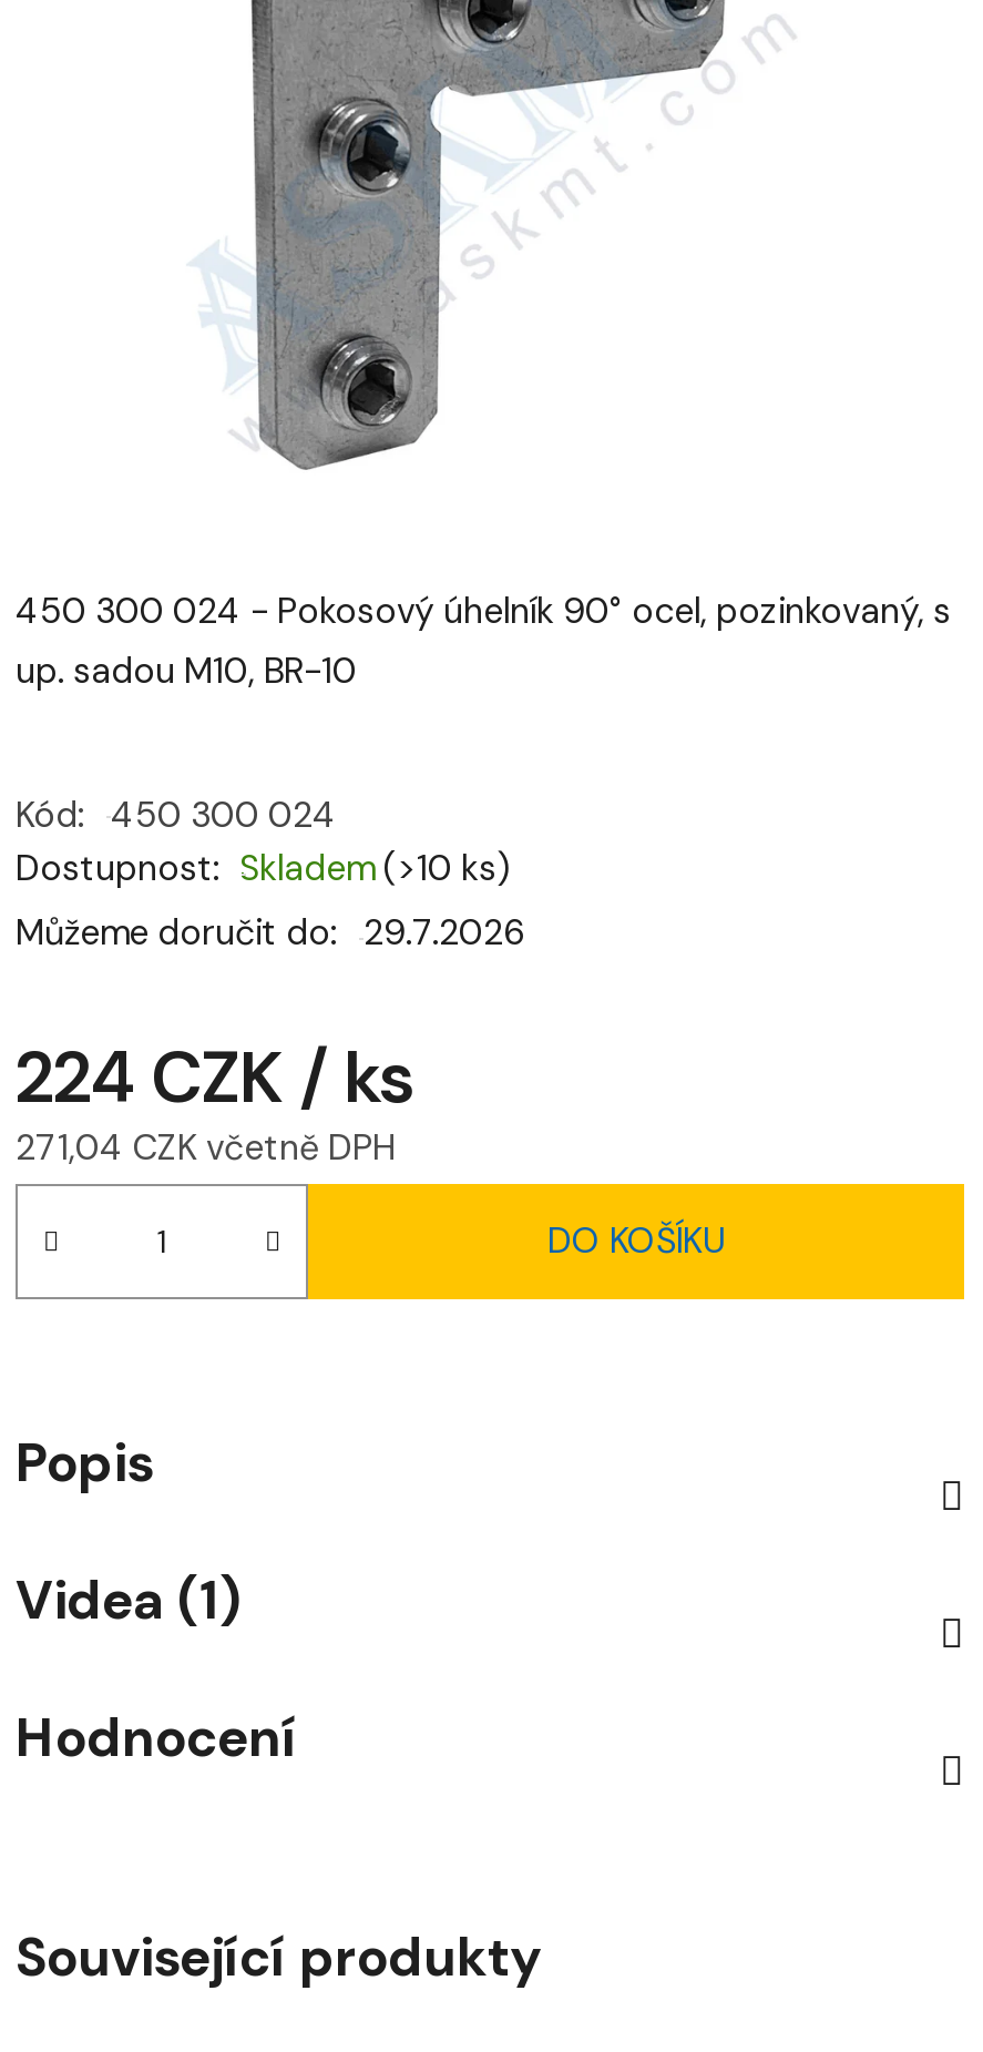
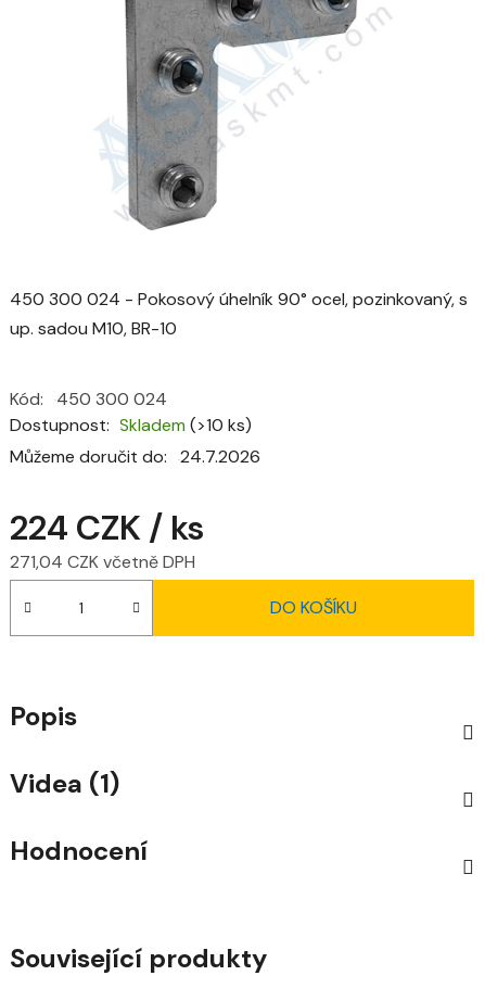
[16,909,525,955] Můžeme doručit do: 29.7.2026 -> [10,445,260,468] Můžeme doručit do: 24.7.2026

